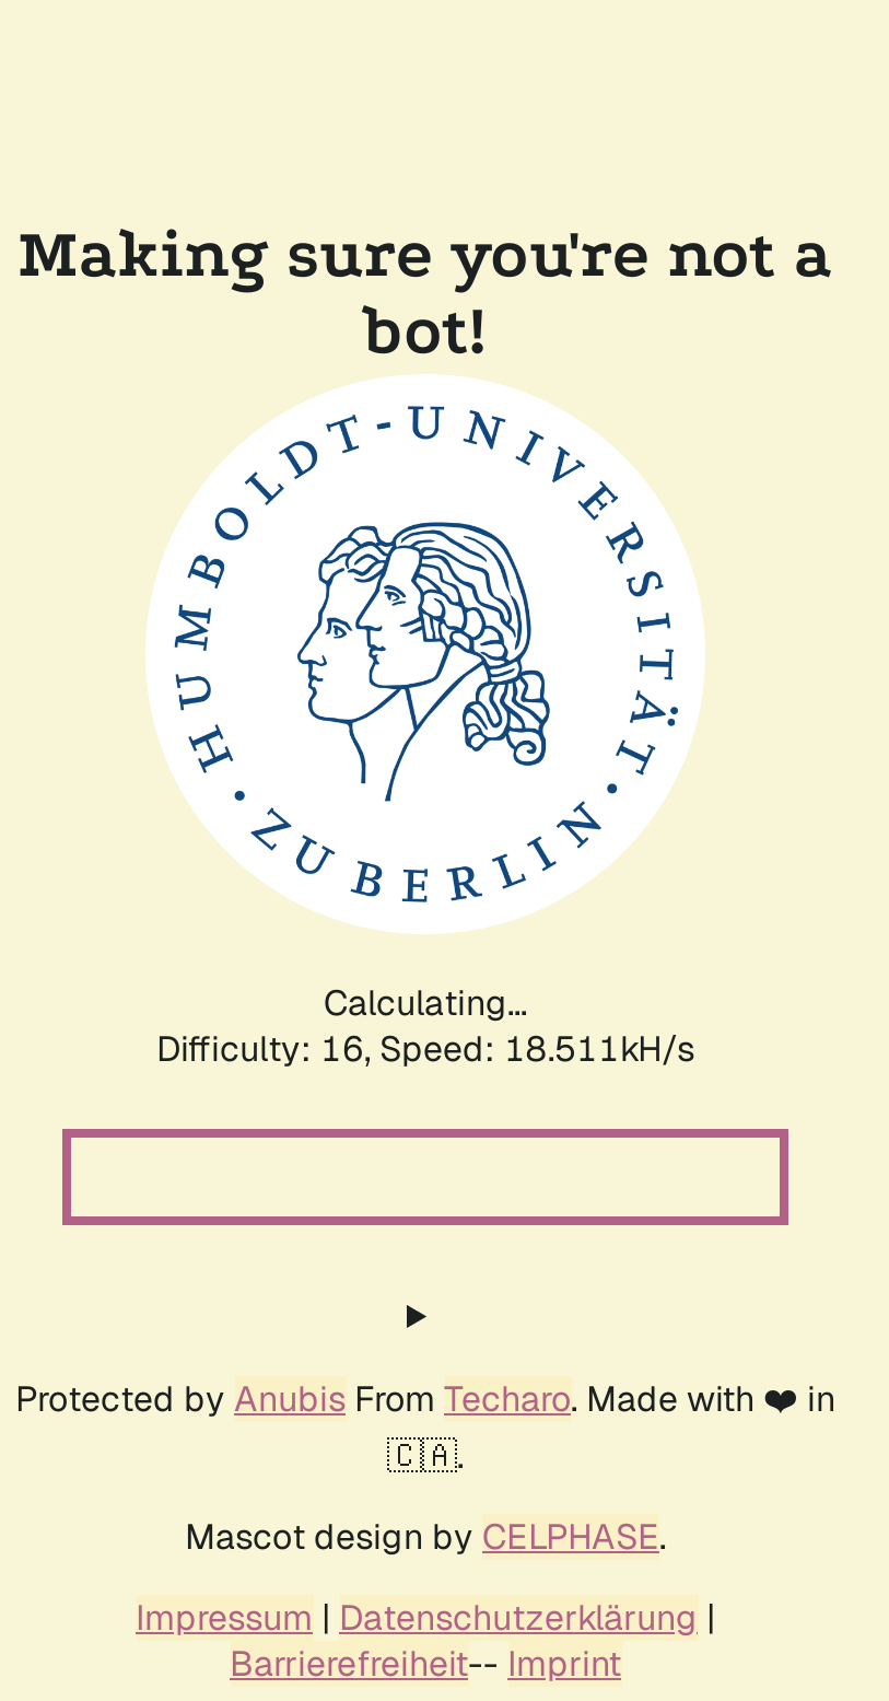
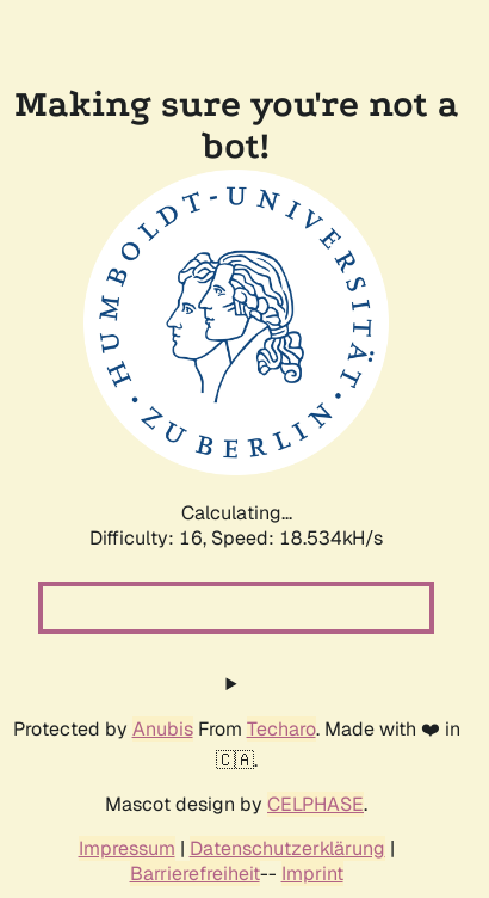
[156,1026,694,1072] Difficulty: 16, Speed: 18.511kH/s -> [89,525,383,551] Difficulty: 16, Speed: 18.534kH/s

